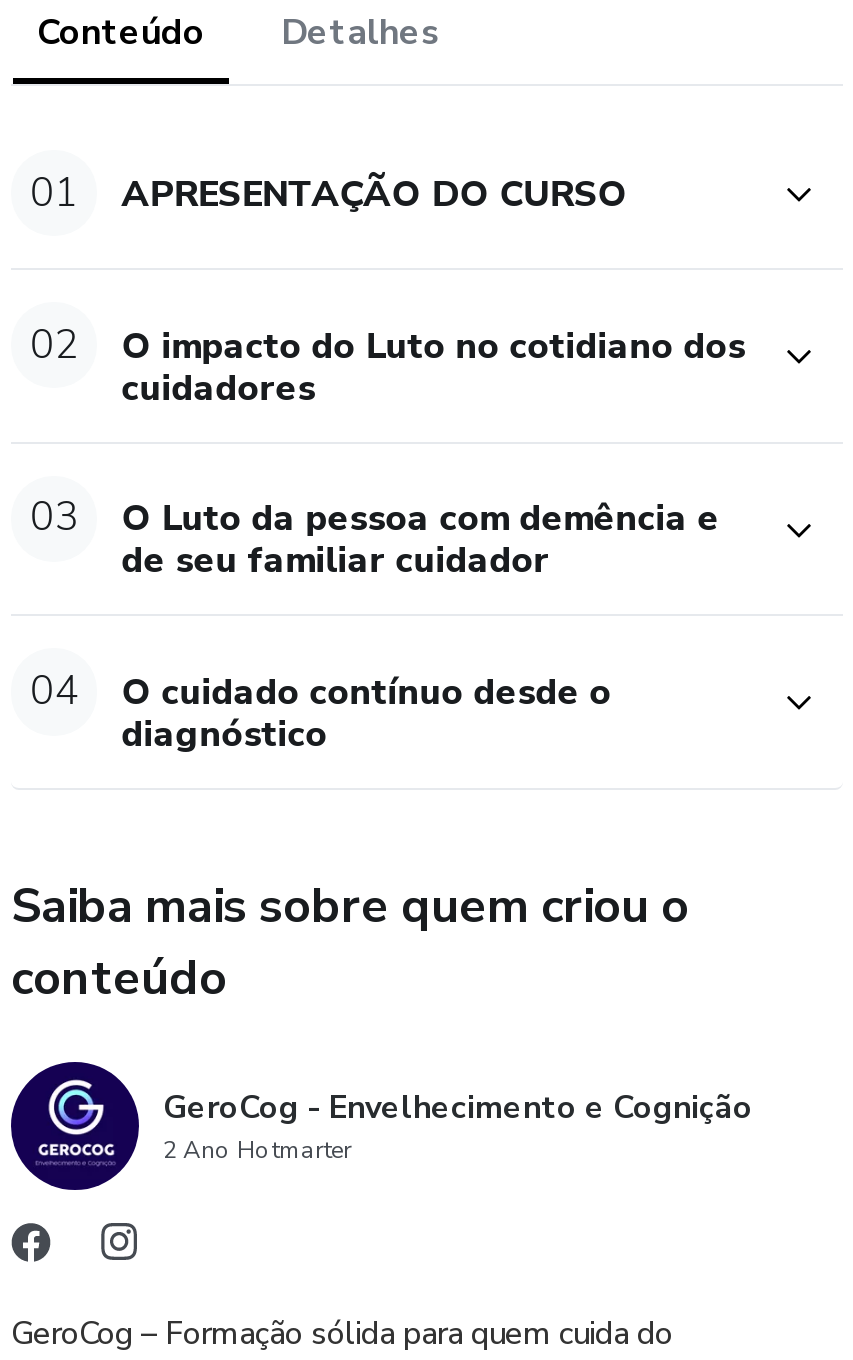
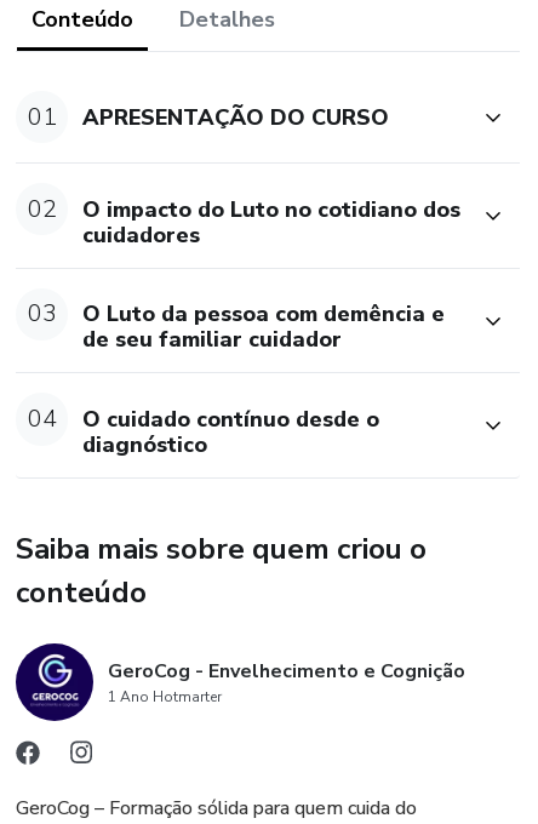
[163,1134,351,1166] 2 Ano Hotmarter -> [108,687,222,706] 1 Ano Hotmarter

